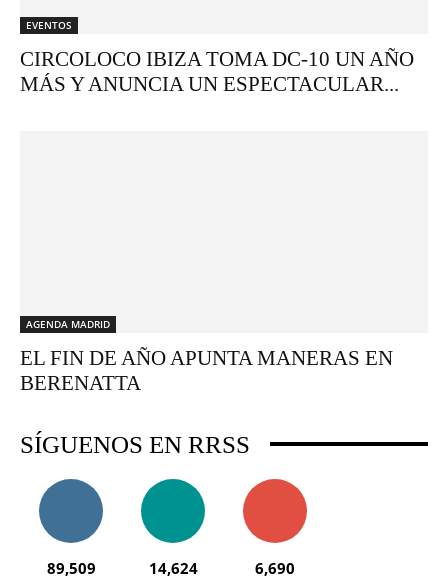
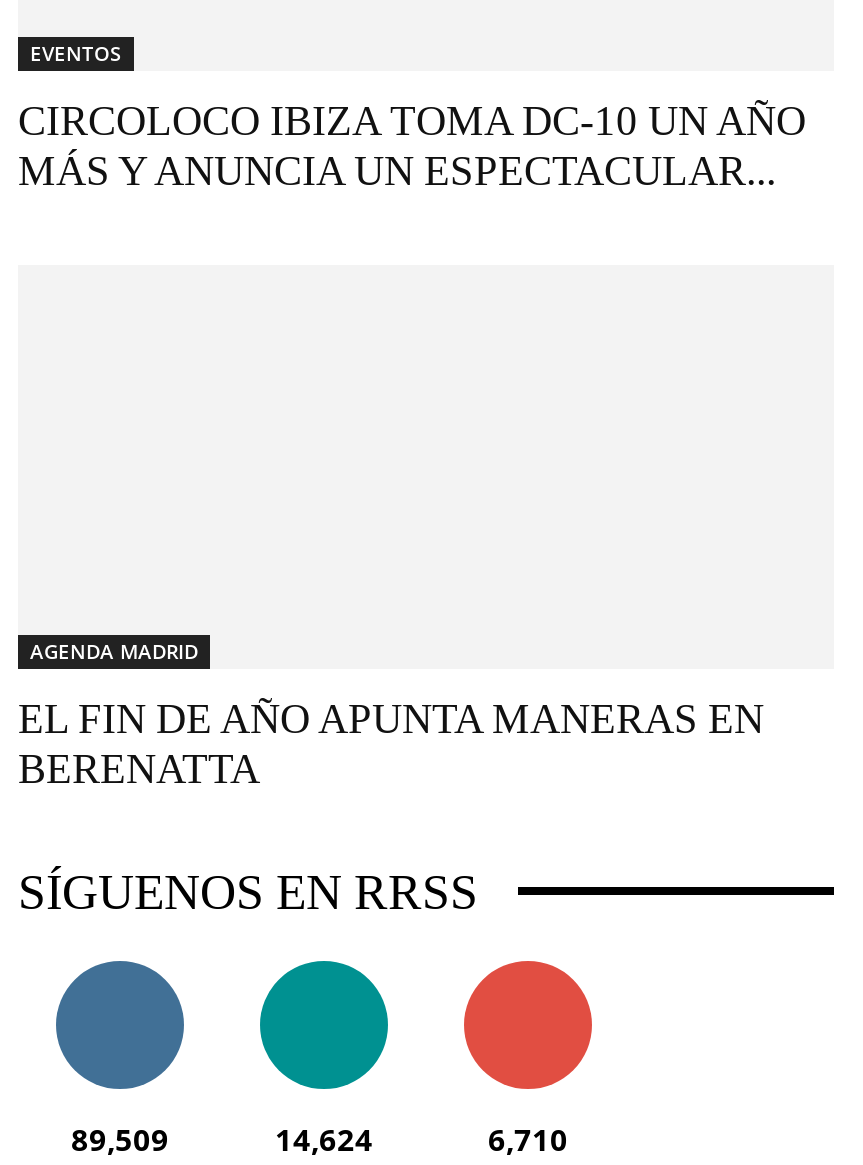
[255,558,295,578] 6,690 -> [488,1119,568,1159] 6,710

